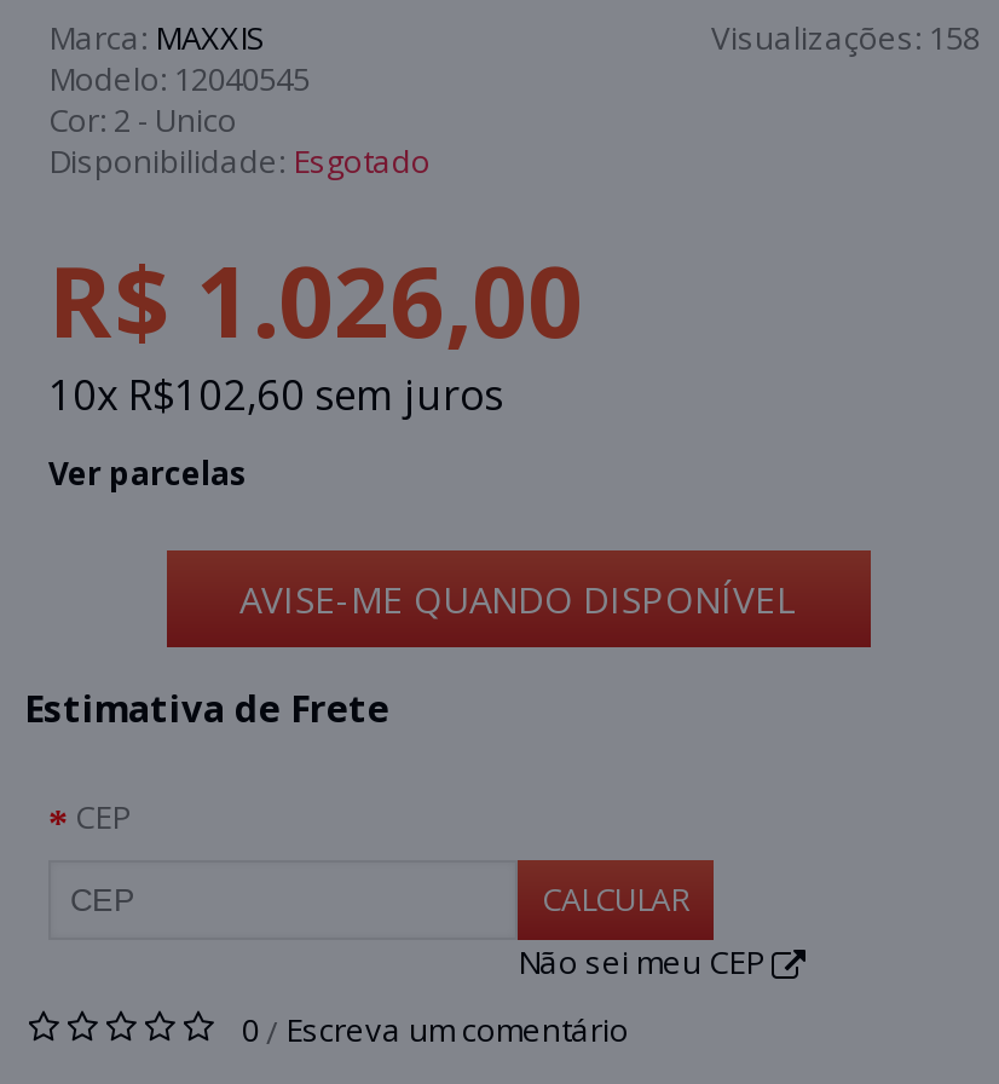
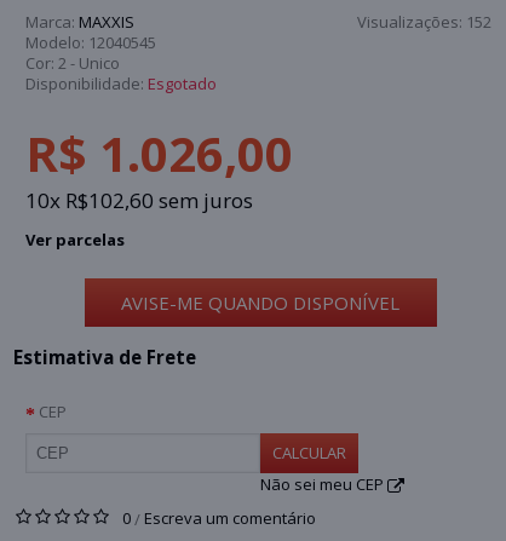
[711,16,980,59] Visualizações: 158 -> [357,11,491,33] Visualizações: 152

